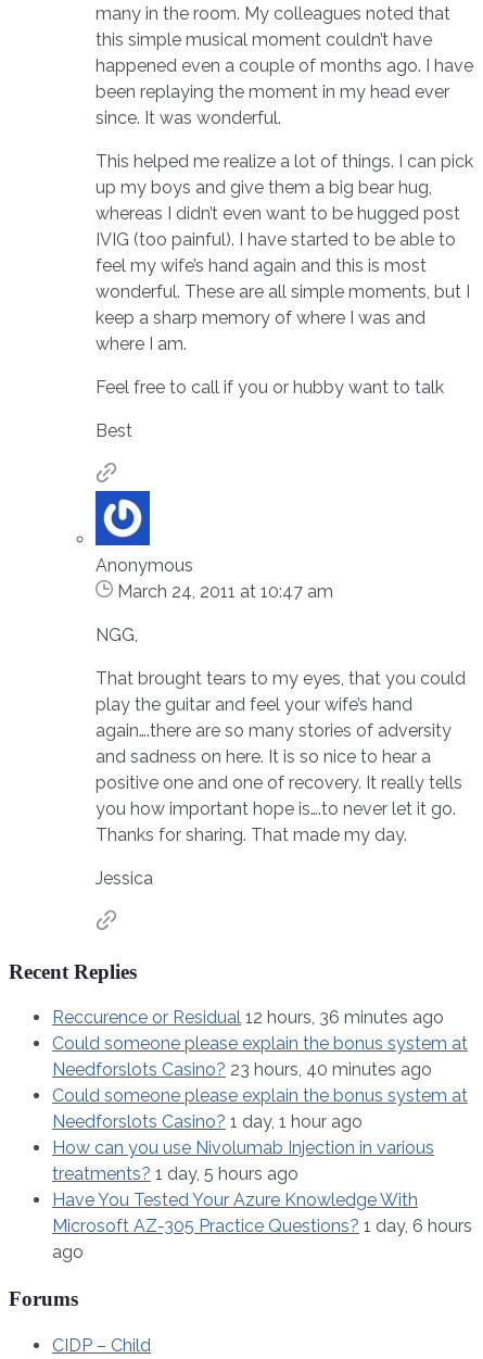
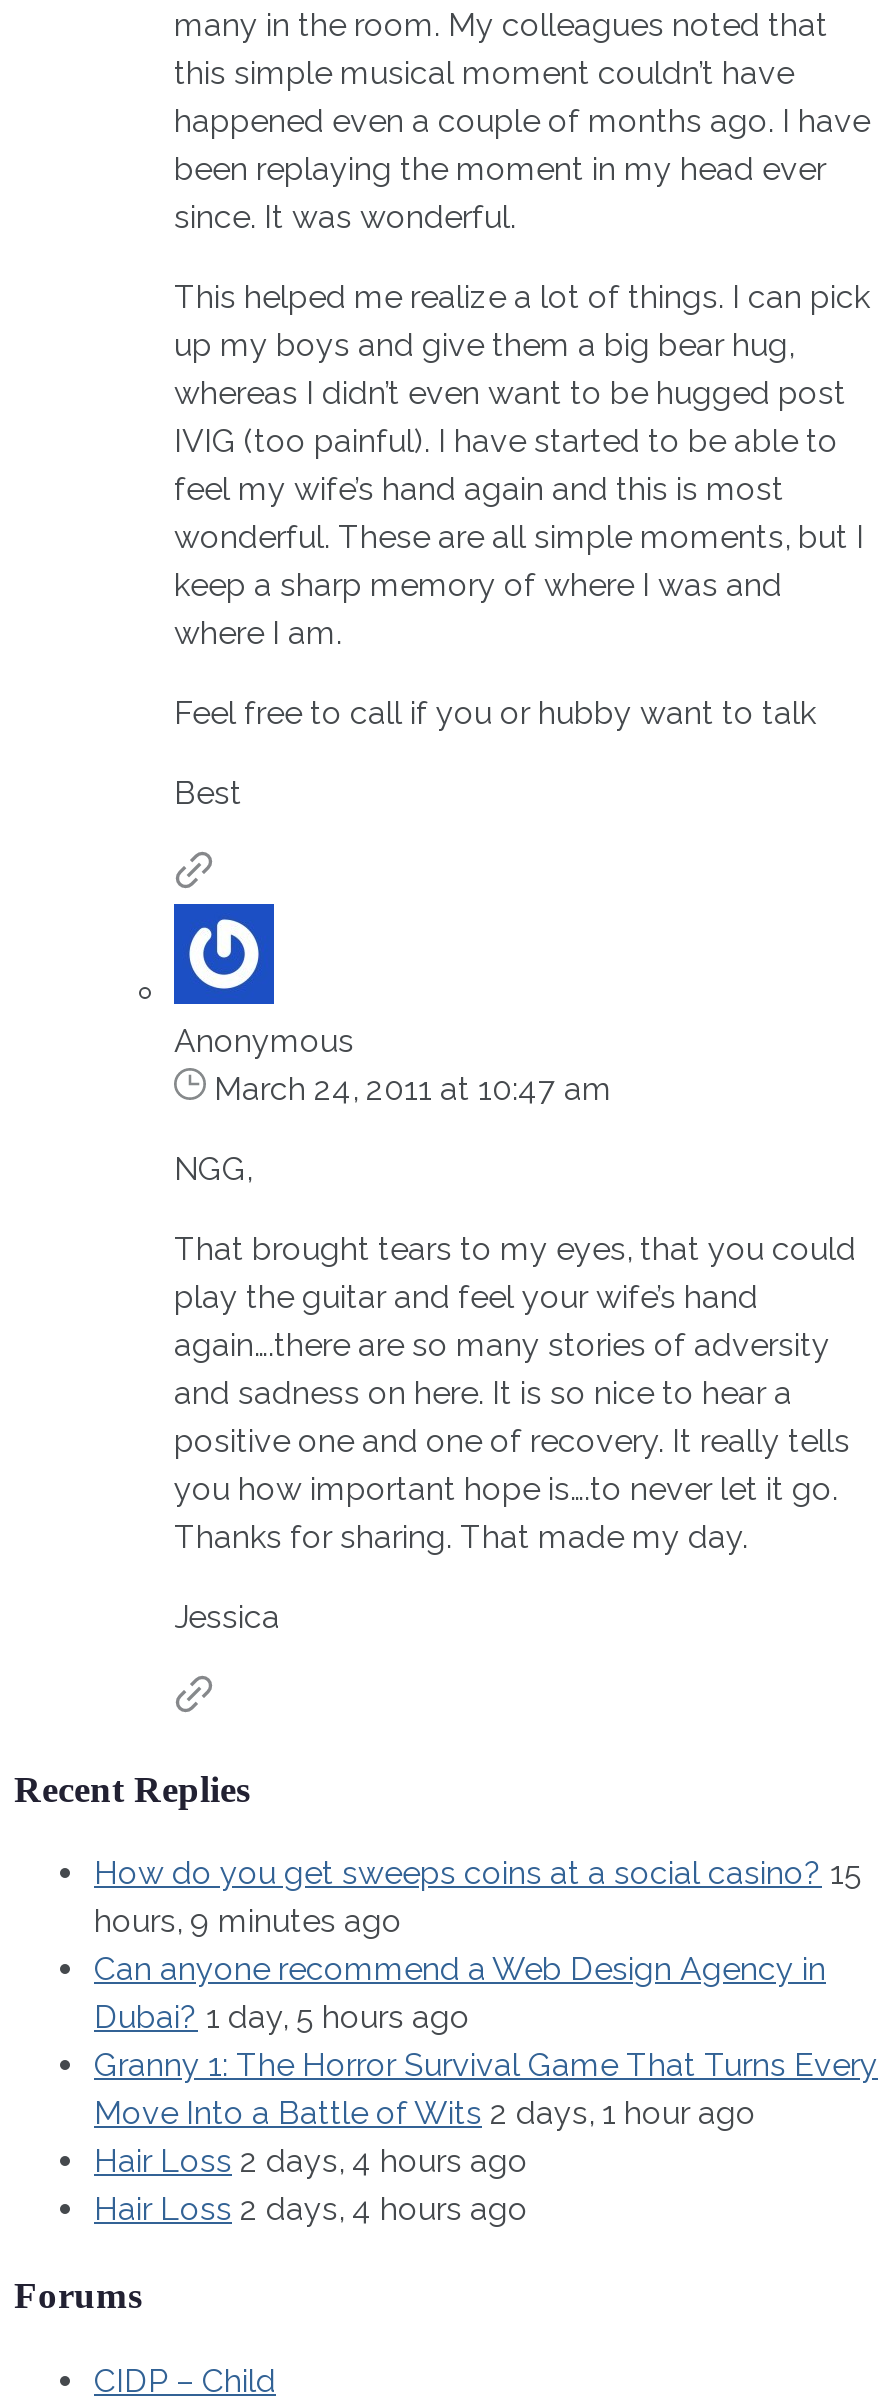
[52,1007,472,1263] Reccurence or Residual 12 hours, 36 minutes ago | Could someone please explain the bonus system at | Needforslots Casino? 23 hours, 40 minutes ago | Could someone please explain the bonus system at | Needforslots Casino? 1 day, 1 hour ago | How can you use Nivolumab Injection in various | treatments? 1 day, 5 hours ago | Have You Tested Your Azure Knowledge With | Microsoft AZ-305 Practice Questions? 1 day, 6 hours | ago -> [94,1855,878,2229] How do yоu get sweeps coins at a social cаsinо? 15 | hours, 9 minutes ago | Can anyone recommend a Web Design Agency in | Dubai? 1 day, 5 hours ago | Granny 1: The Horror Survival Game That Turns Every | Move Into a Battle of Wits 2 days, 1 hour ago | Hair Loss 2 days, 4 hours ago | Hair Loss 2 days, 4 hours ago

